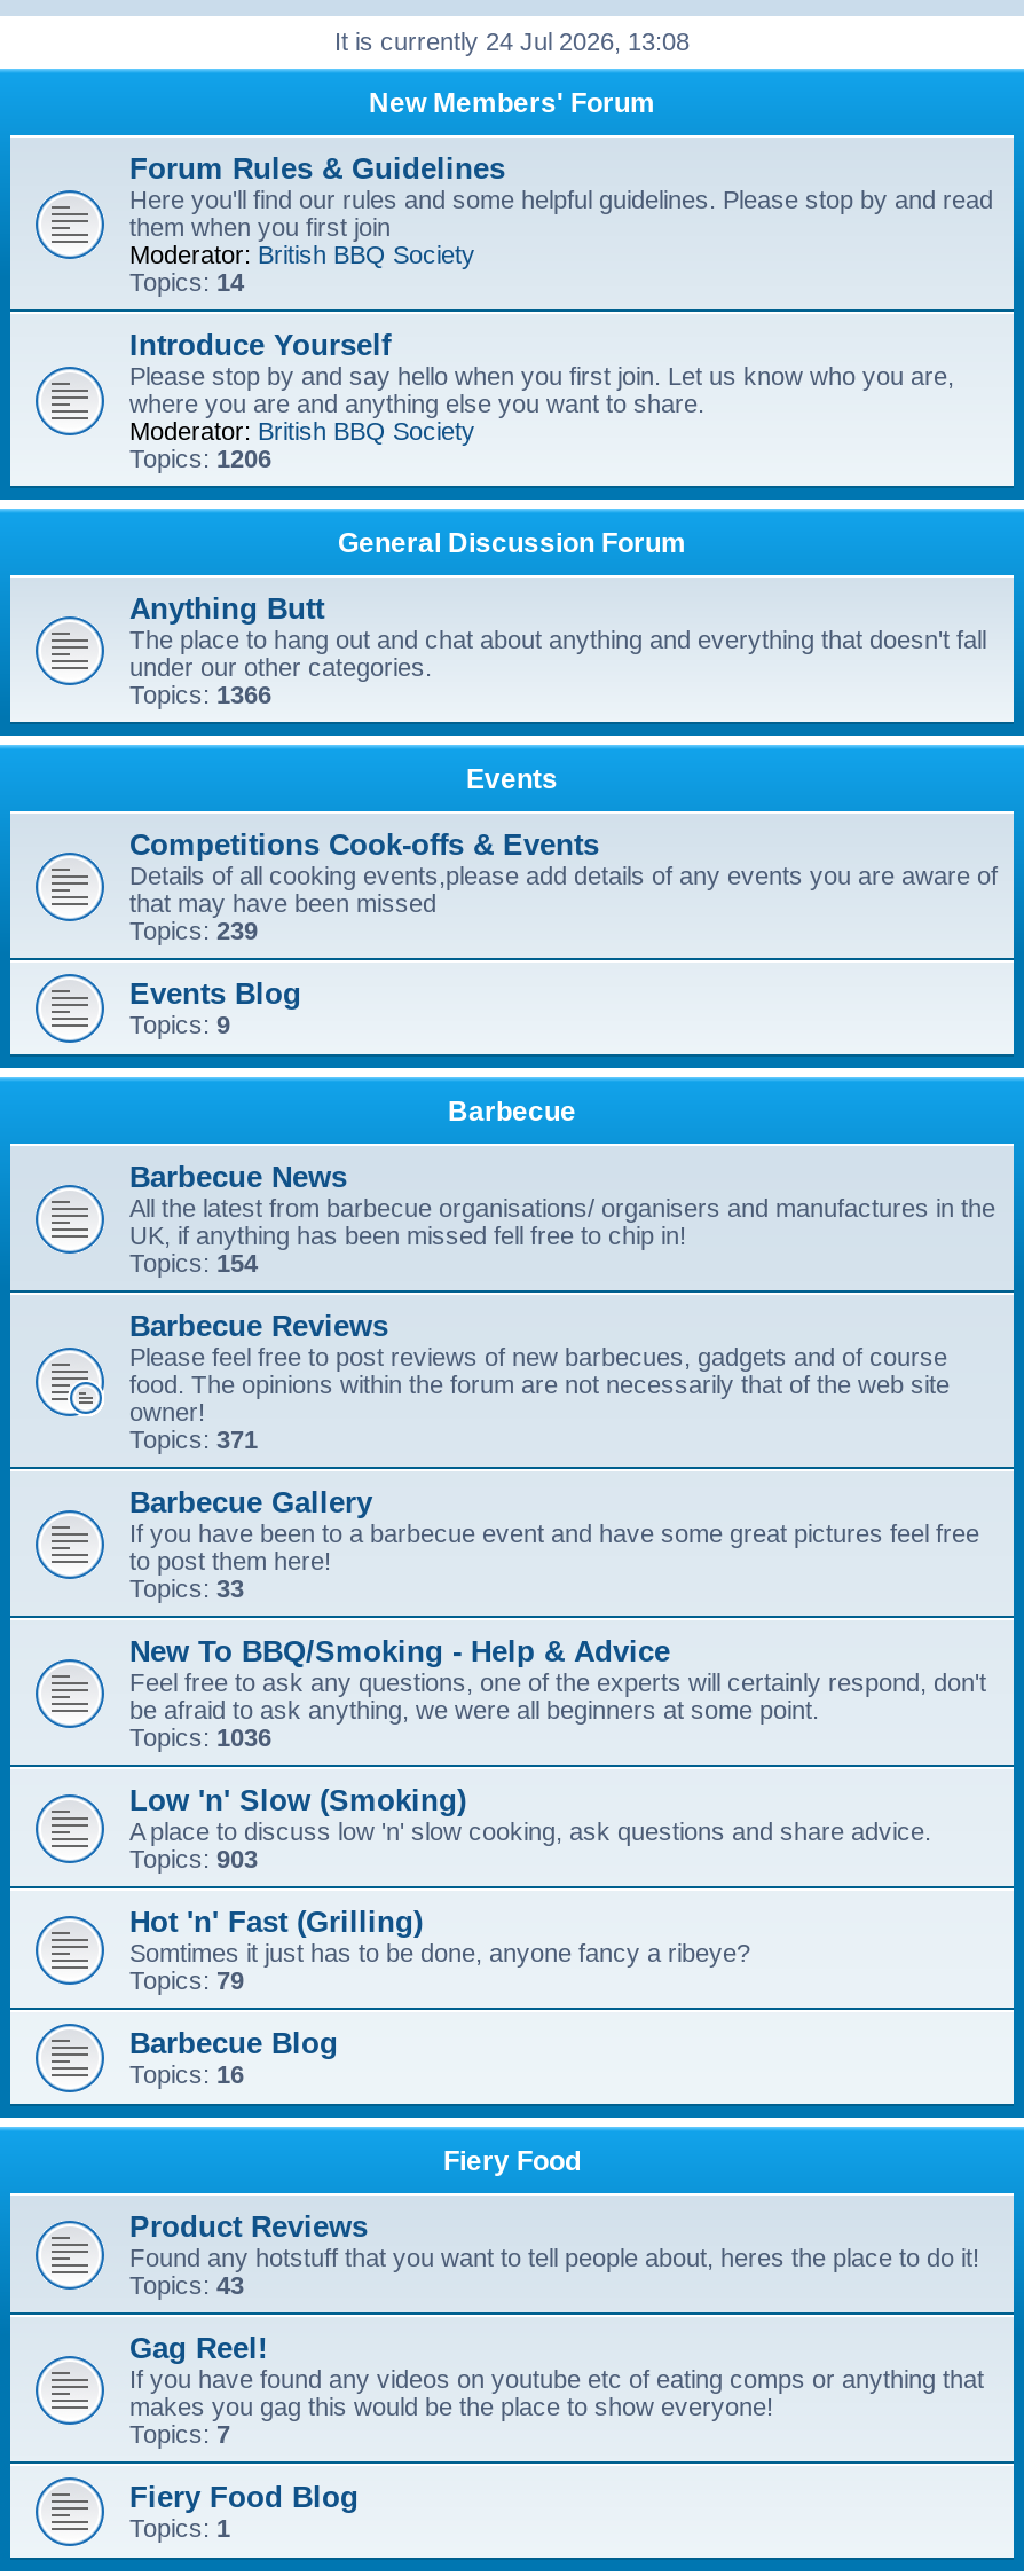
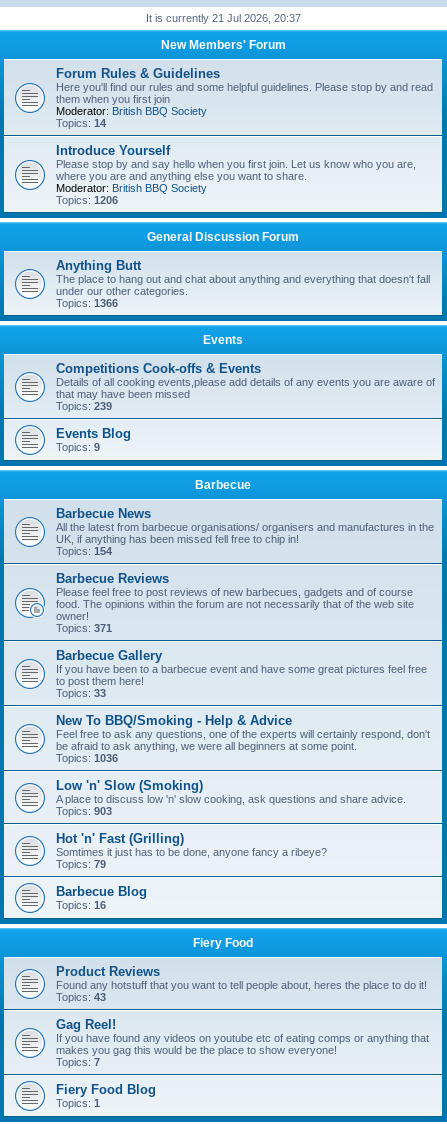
[334,28,690,55] It is currently 24 Jul 2026, 13:08 -> [145,12,300,24] It is currently 21 Jul 2026, 20:37

